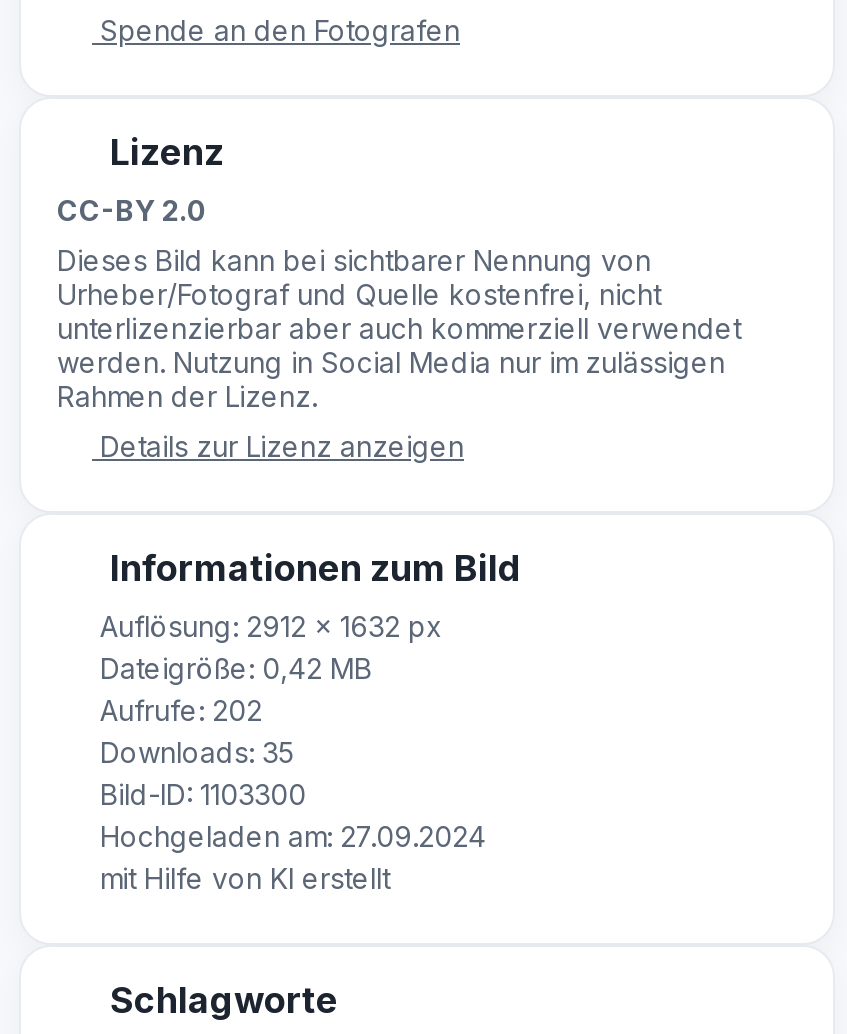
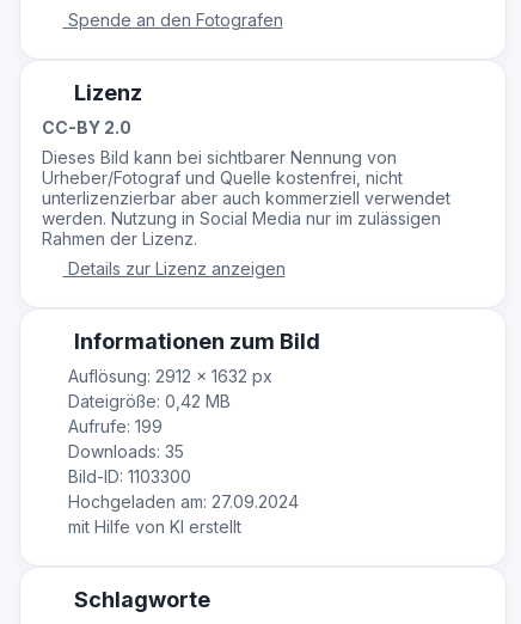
[92,692,262,726] Aufrufe: 202 -> [63,415,162,436] Aufrufe: 199

